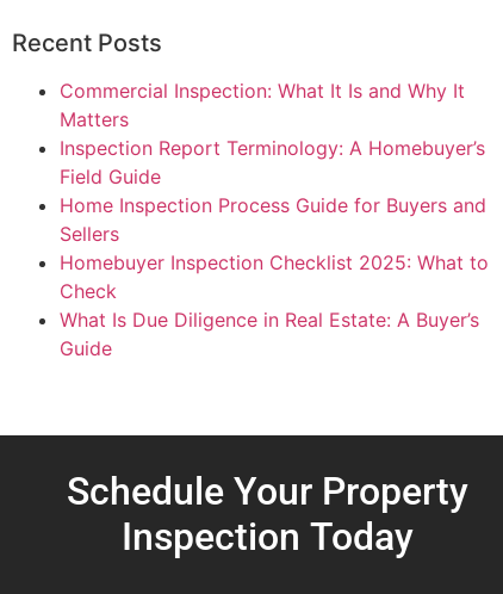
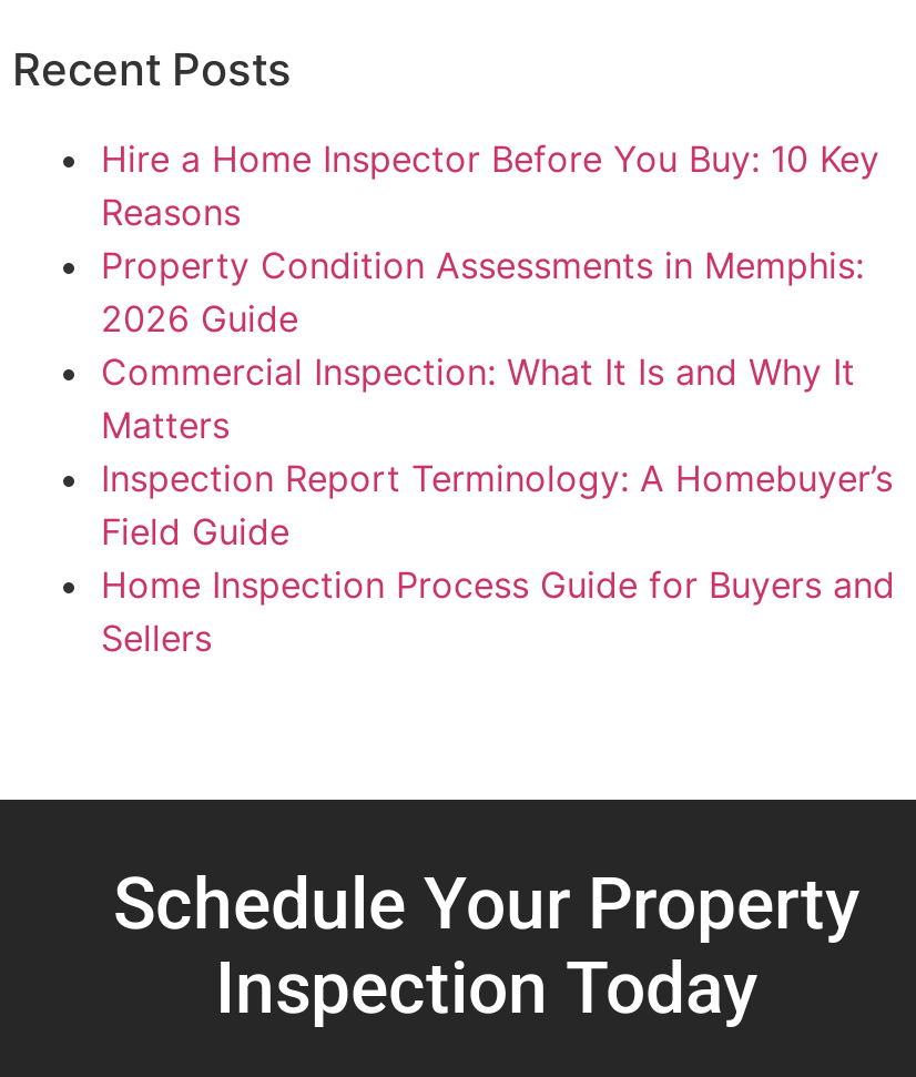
none -> [101,136,879,340] Hire a Home Inspector Before You Buy: 10 Key | Reasons | Property Condition Assessments in Memphis: | 2026 Guide
moved [60,78,486,245] -> [101,349,895,660]: Commercial Inspection: What It Is and Why It | Matters | Inspection Report Terminology: A Homebuyer’s | Field Guide | Home Inspection Process Guide for Buyers and | Sellers
[60,250,489,360] Homebuyer Inspection Checklist 2025: What to | Check | What Is Due Diligence in Real Estate: A Buyer’s | Guide -> none

